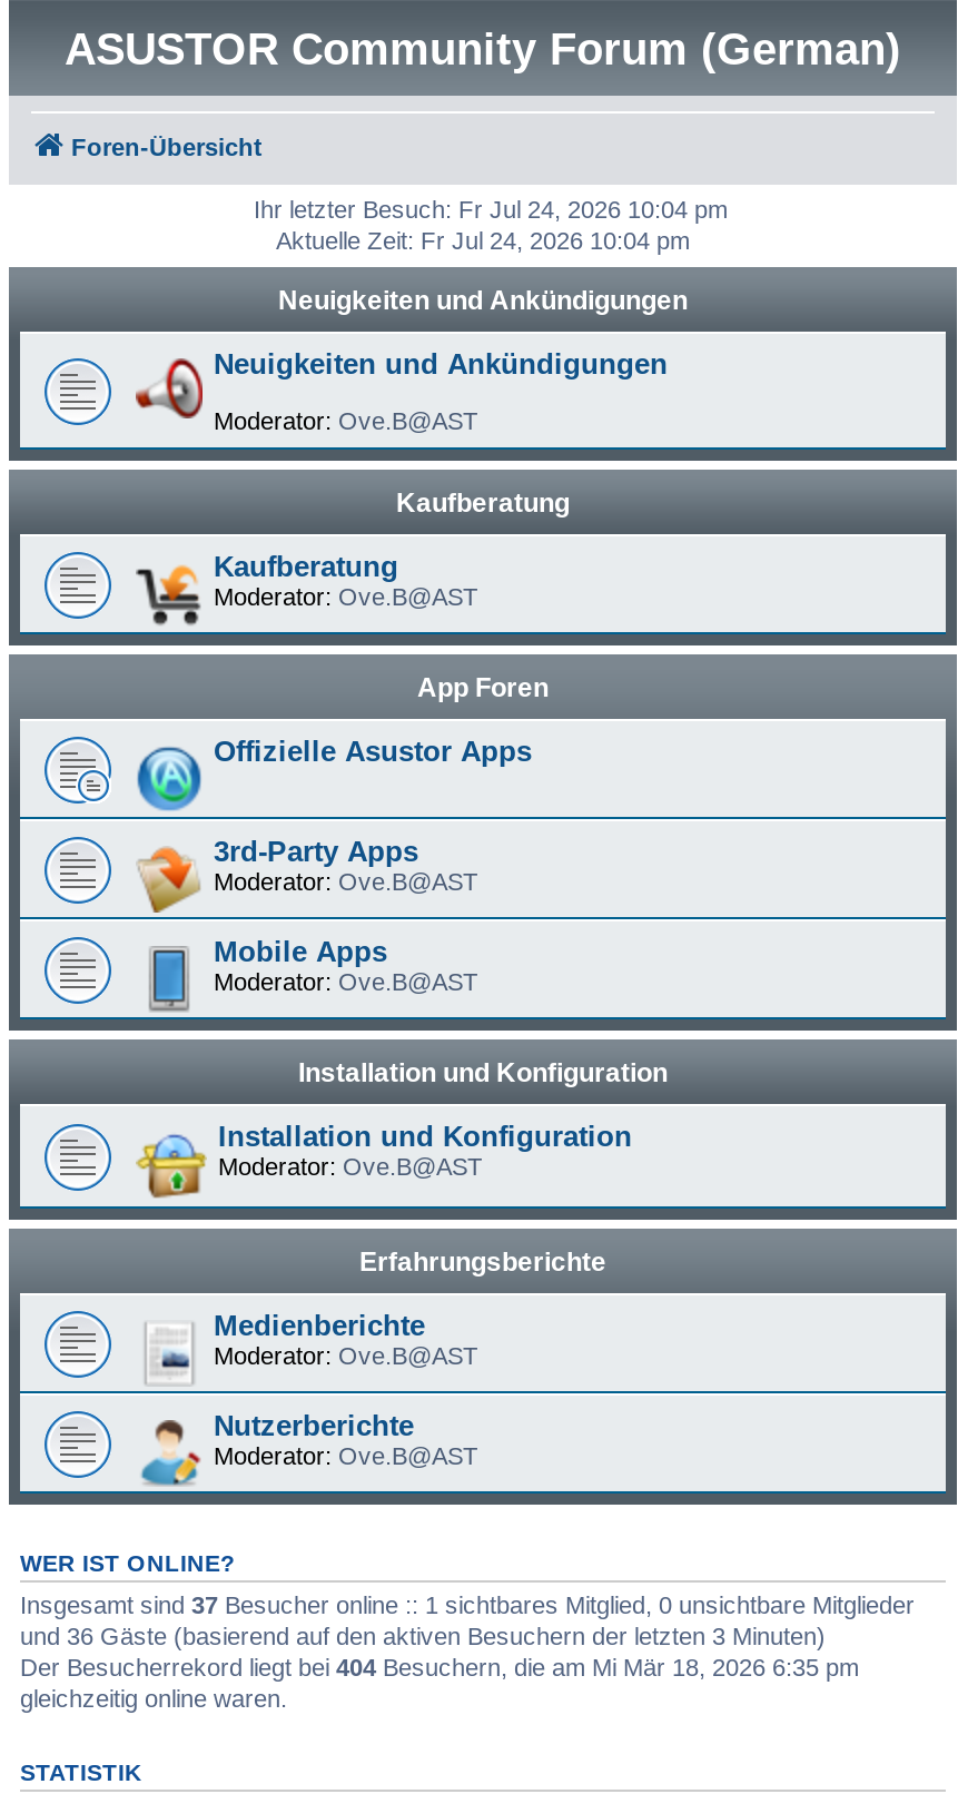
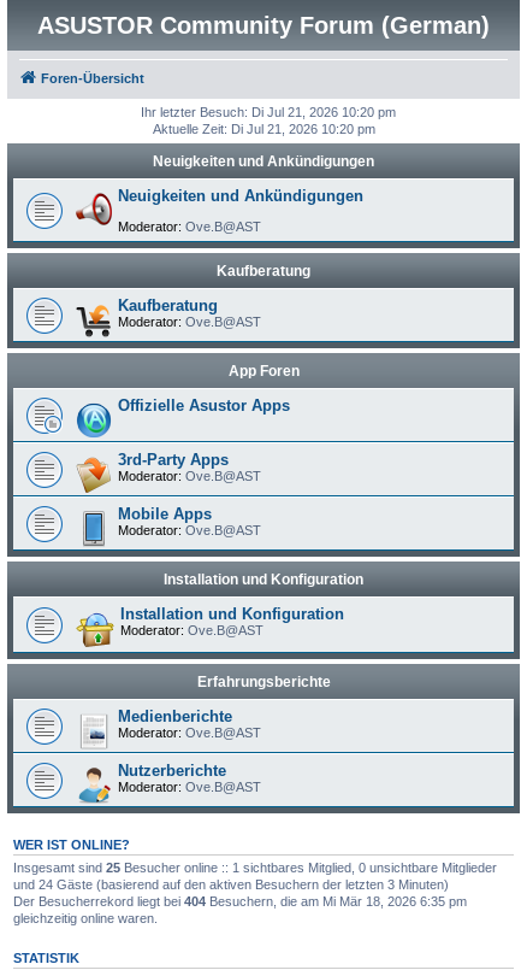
[254,196,728,223] Ihr letzter Besuch: Fr Jul 24, 2026 10:04 pm -> [140,105,395,119] Ihr letzter Besuch: Di Jul 21, 2026 10:20 pm
[276,227,690,254] Aktuelle Zeit: Fr Jul 24, 2026 10:04 pm -> [152,122,375,136] Aktuelle Zeit: Di Jul 21, 2026 10:20 pm
[20,1591,915,1618] Insgesamt sind 37 Besucher online :: 1 sichtbares Mitglied, 0 unsichtbare Mitglieder -> [13,860,497,875] Insgesamt sind 25 Besucher online :: 1 sichtbares Mitglied, 0 unsichtbare Mitglieder
[20,1623,826,1649] und 36 Gäste (basierend auf den aktiven Besuchern der letzten 3 Minuten) -> [13,877,449,892] und 24 Gäste (basierend auf den aktiven Besuchern der letzten 3 Minuten)

